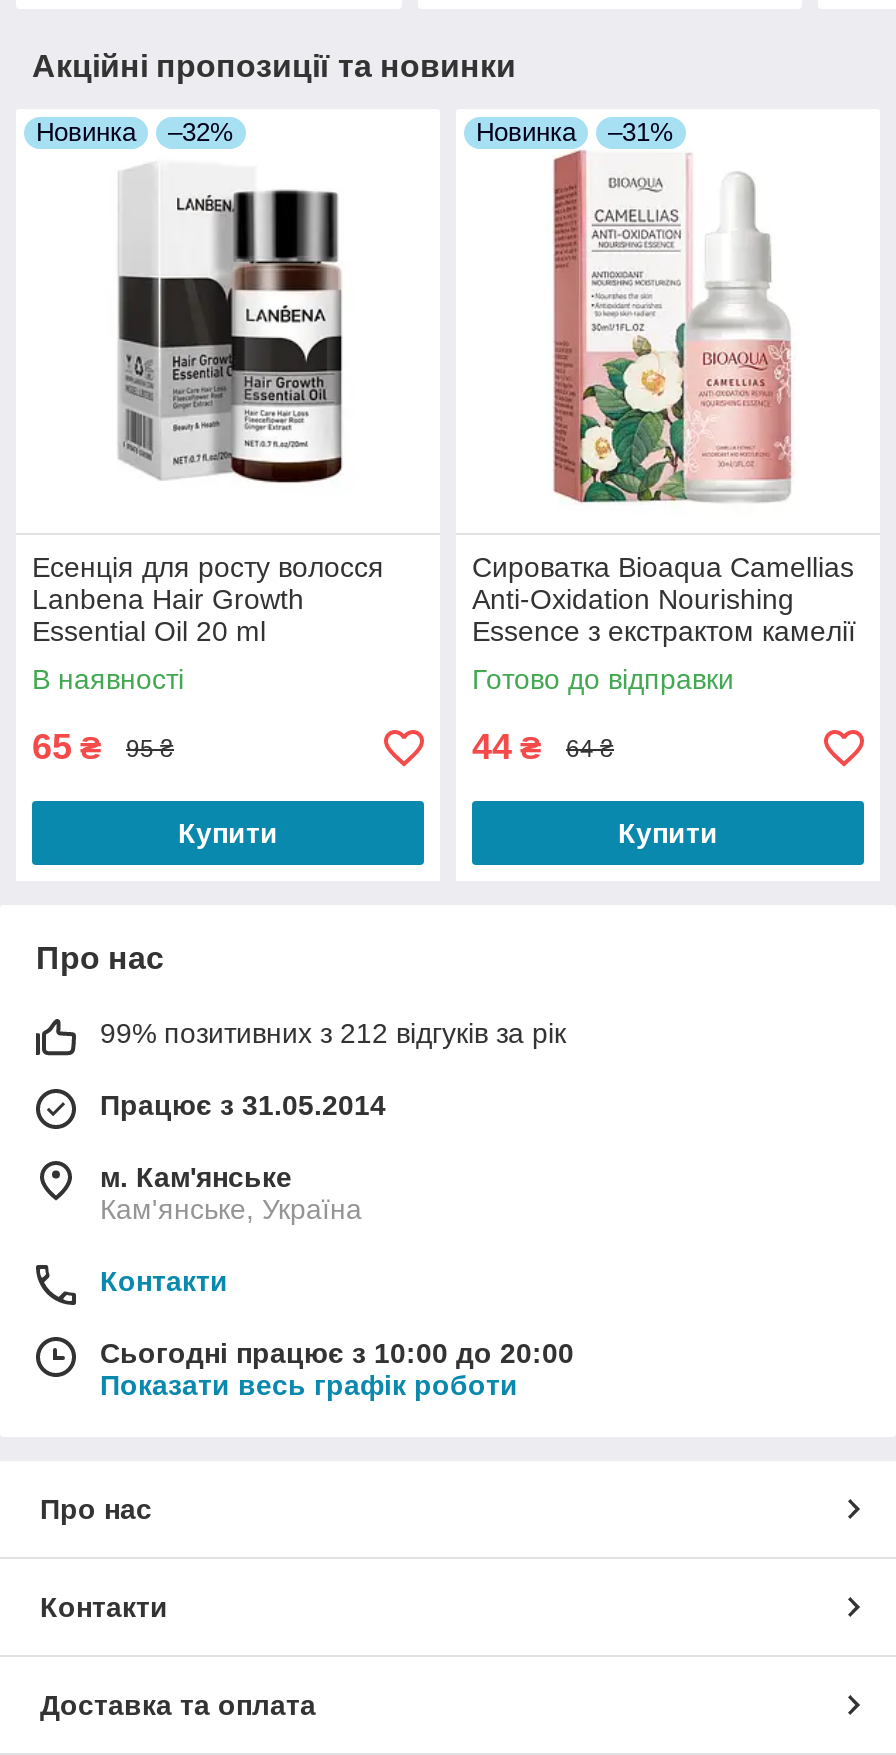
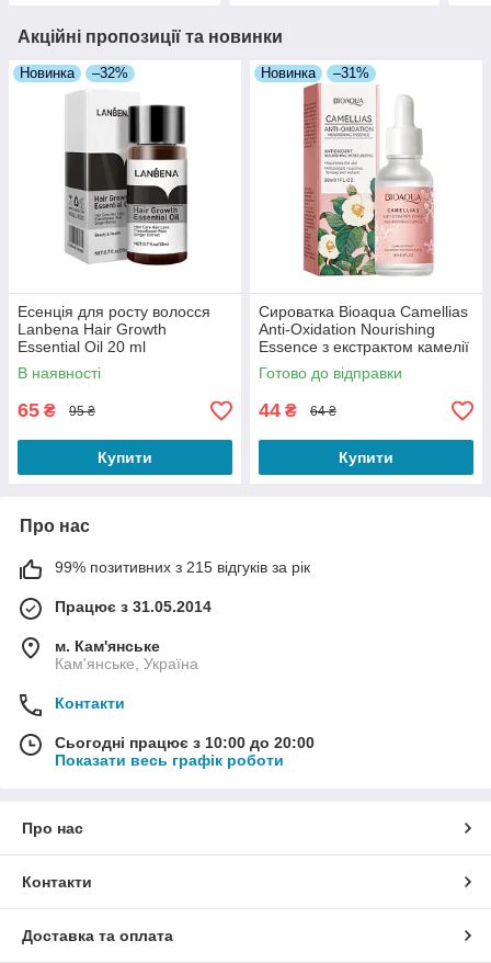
[100,1018,566,1050] 99% позитивних з 212 відгуків за рік -> [55,559,310,576] 99% позитивних з 215 відгуків за рік

